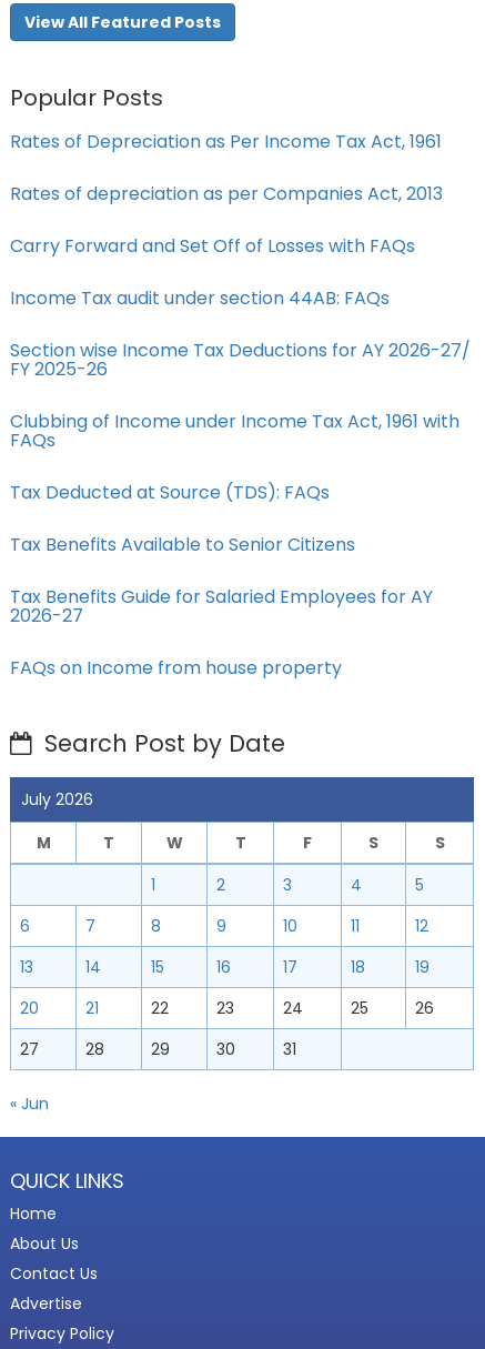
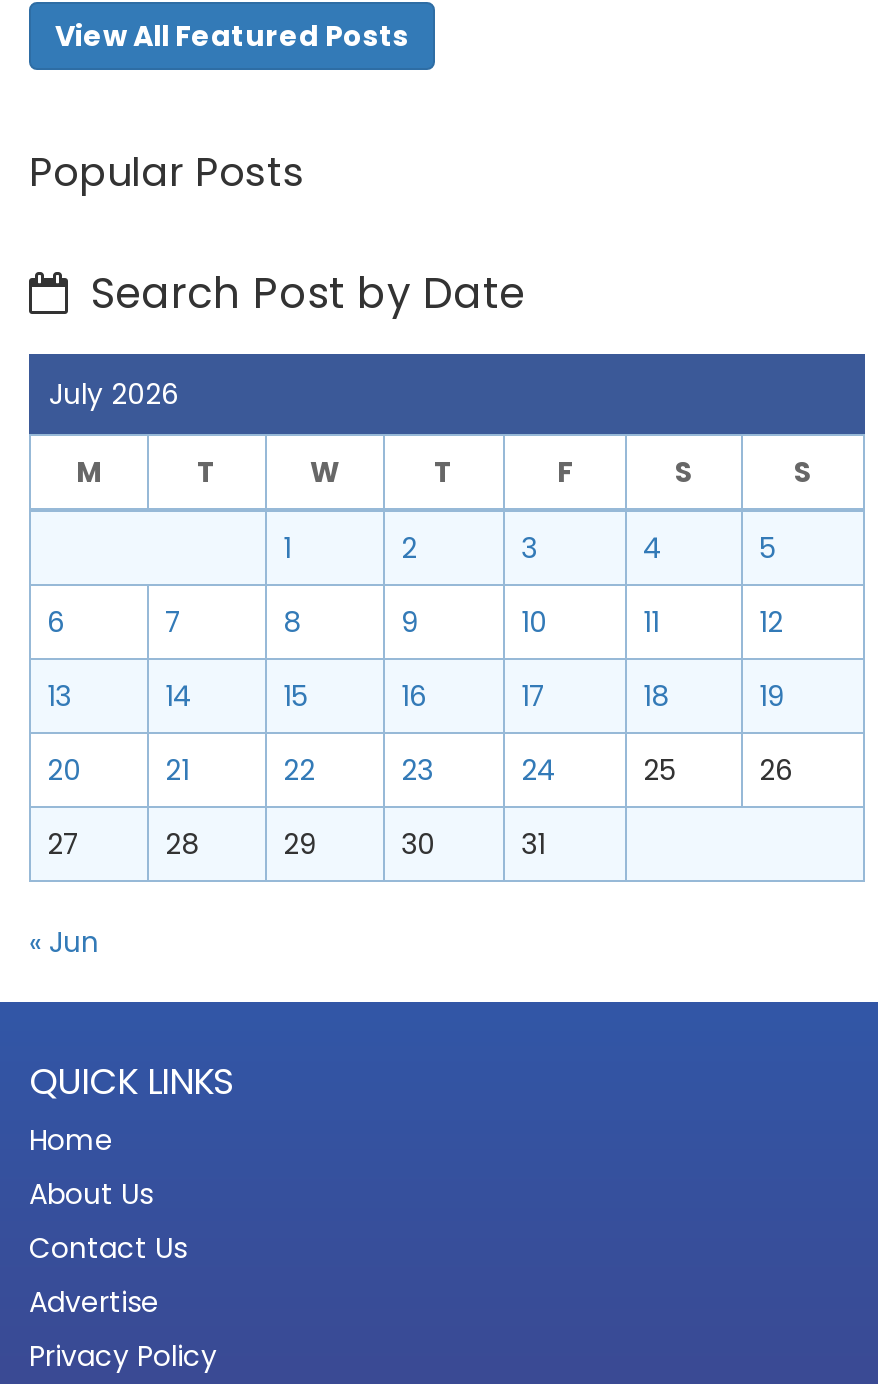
[10,129,471,681] Rates of Depreciation as Per Income Tax Act, 1961 | Rates of depreciation as per Companies Act, 2013 | Carry Forward and Set Off of Losses with FAQs | Income Tax audit under section 44AB: FAQs | Section wise Income Tax Deductions for AY 2026-27/ | FY 2025-26 | Clubbing of Income under Income Tax Act, 1961 with | FAQs | Tax Deducted at Source (TDS): FAQs | Tax Benefits Available to Senior Citizens | Tax Benefits Guide for Salaried Employees for AY | 2026-27 | FAQs on Income from house property -> none

